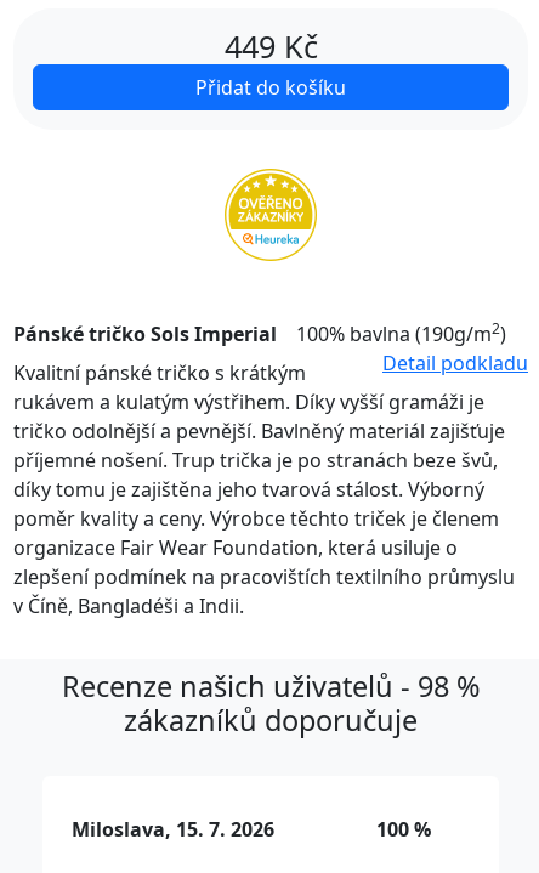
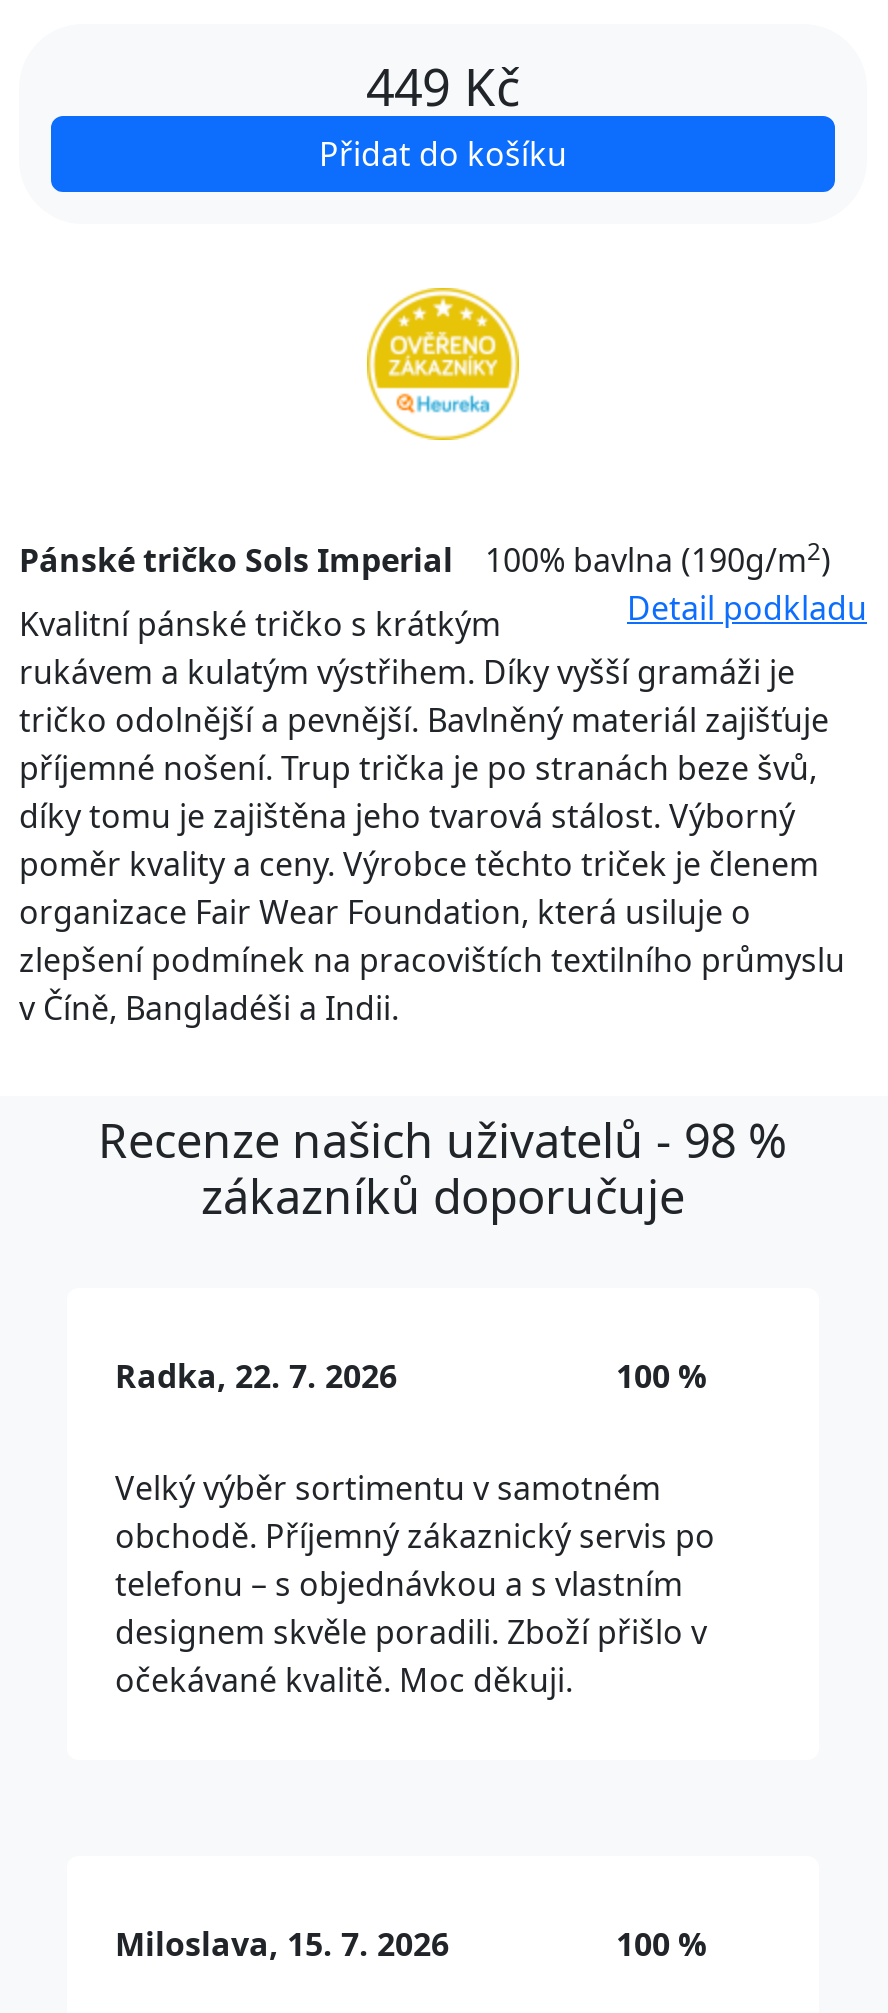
none -> [115,1355,715,1703] Radka, 22. 7. 2026 | 100 % | Velký výběr sortimentu v samotném | obchodě. Příjemný zákaznický servis po | telefonu – s objednávkou a s vlastním | designem skvěle poradili. Zboží přišlo v | očekávané kvalitě. Moc děkuji.

